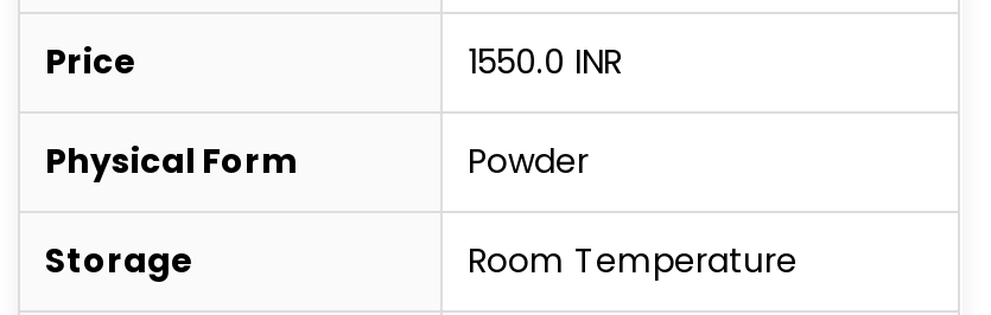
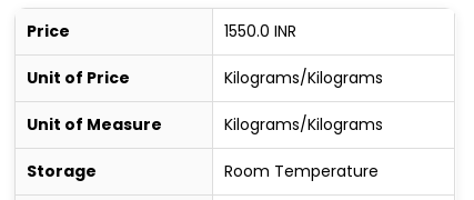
[45,136,589,184] Physical Form | Powder -> [27,66,384,135] Unit of Price | Kilograms/Kilograms | Unit of Measure | Kilograms/Kilograms

